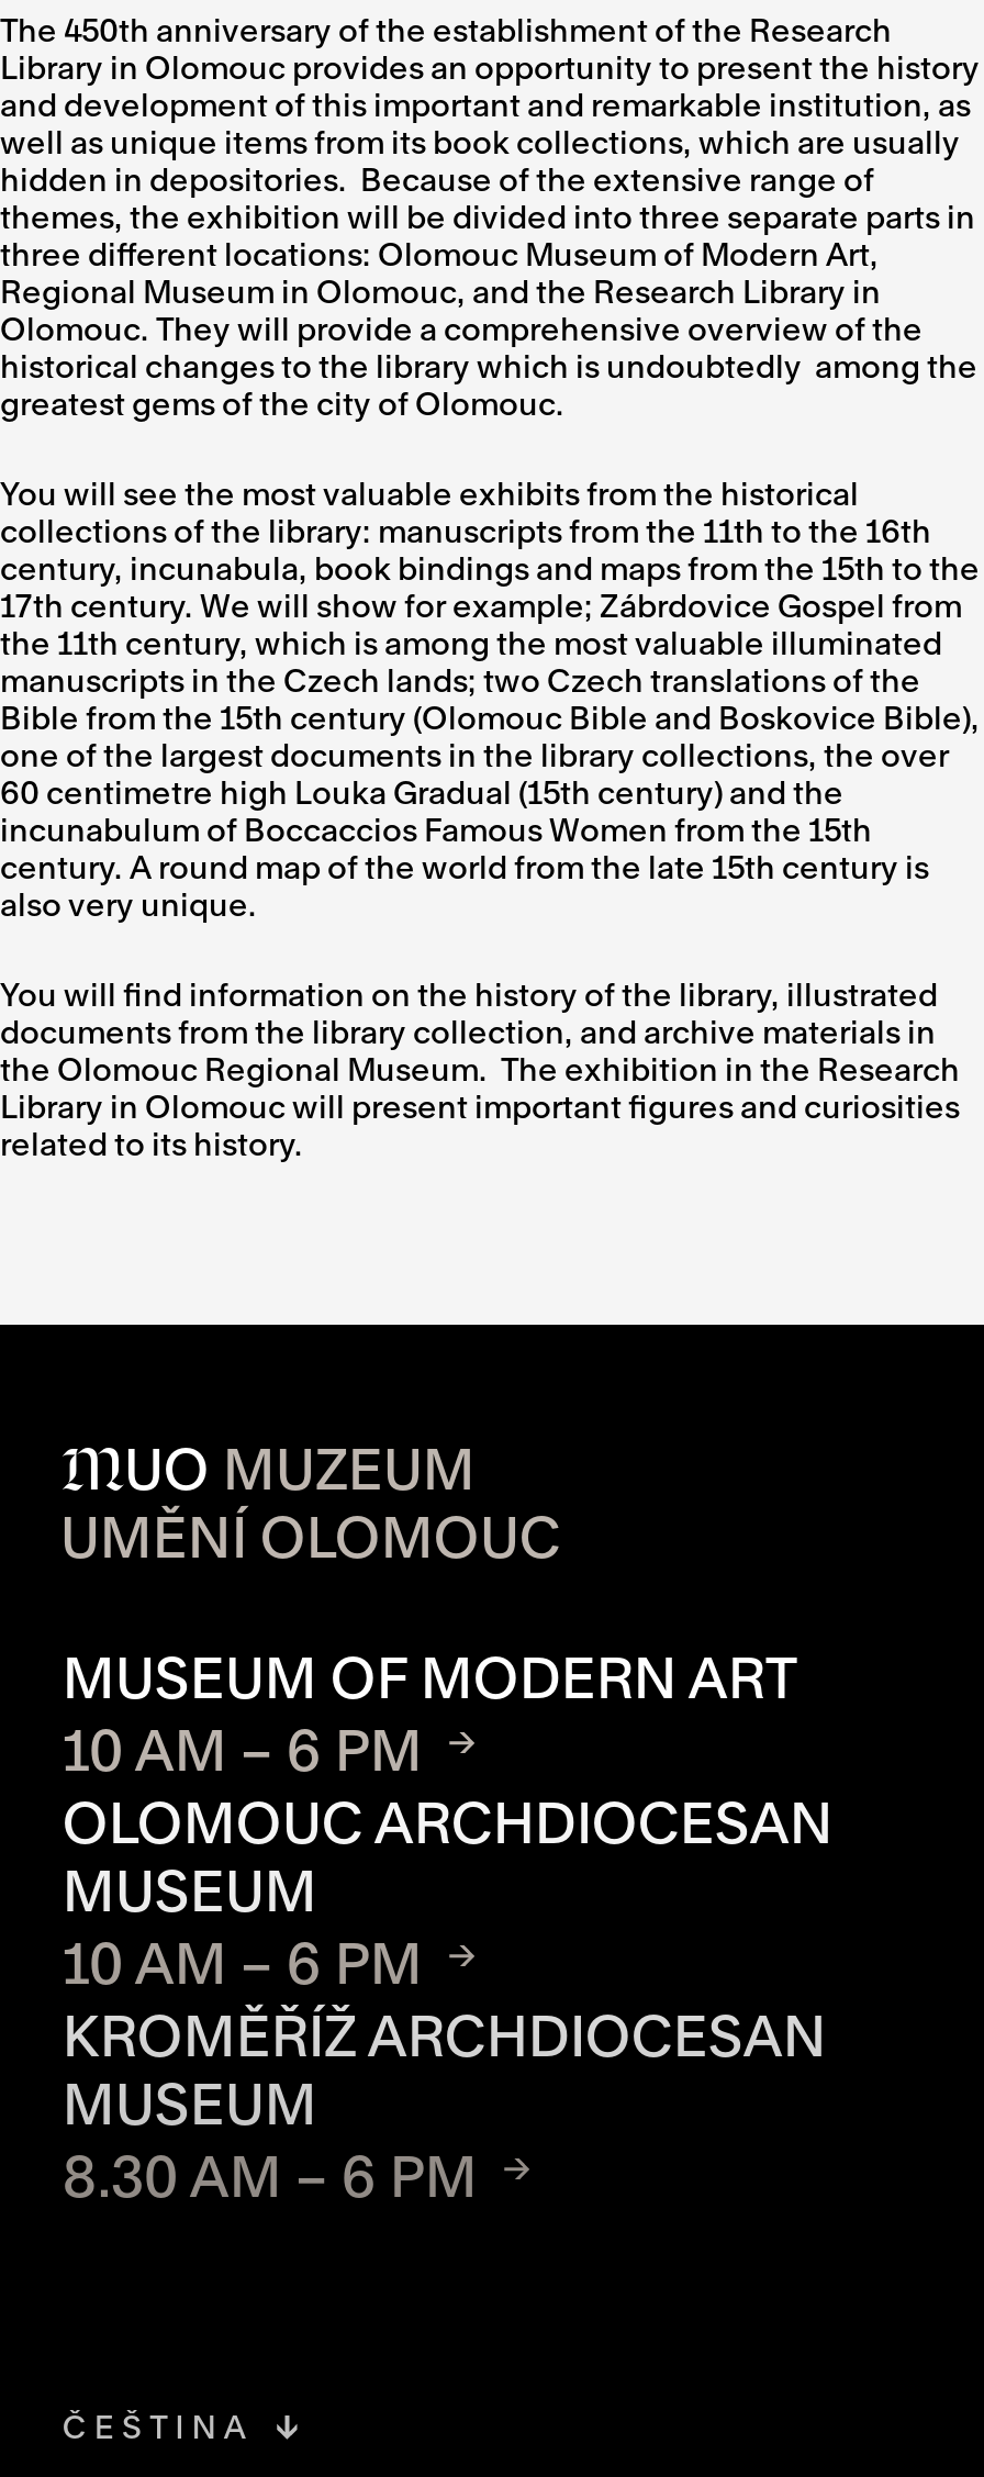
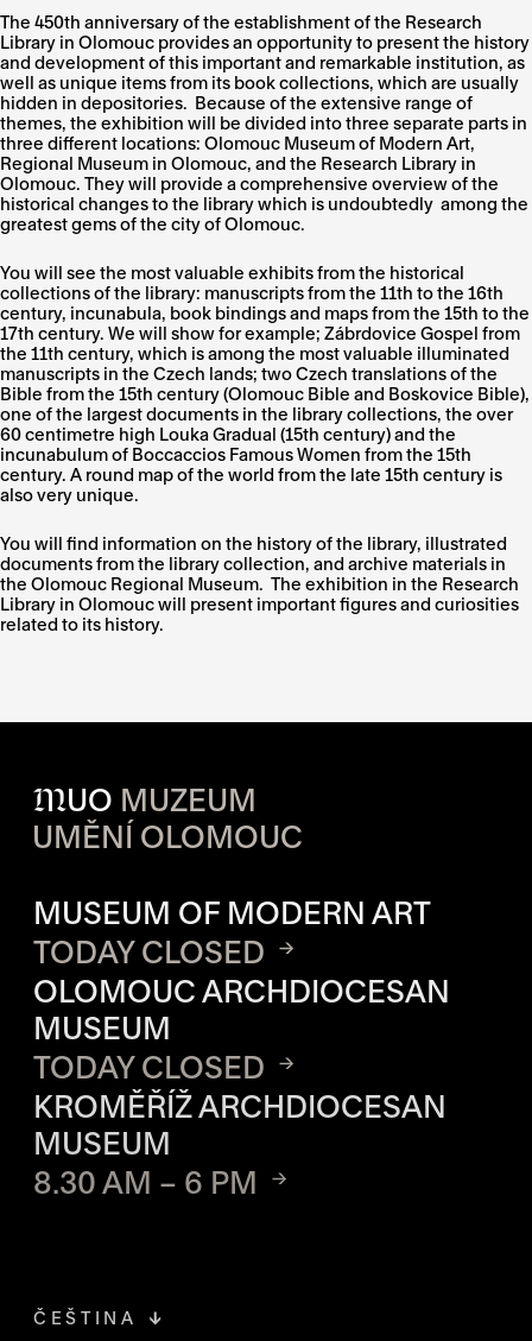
[62,1716,422,1782] 10 AM – 6 PM -> [34,934,265,970] TODAY CLOSED
[62,1930,422,1995] 10 AM – 6 PM -> [34,1049,265,1085] TODAY CLOSED

